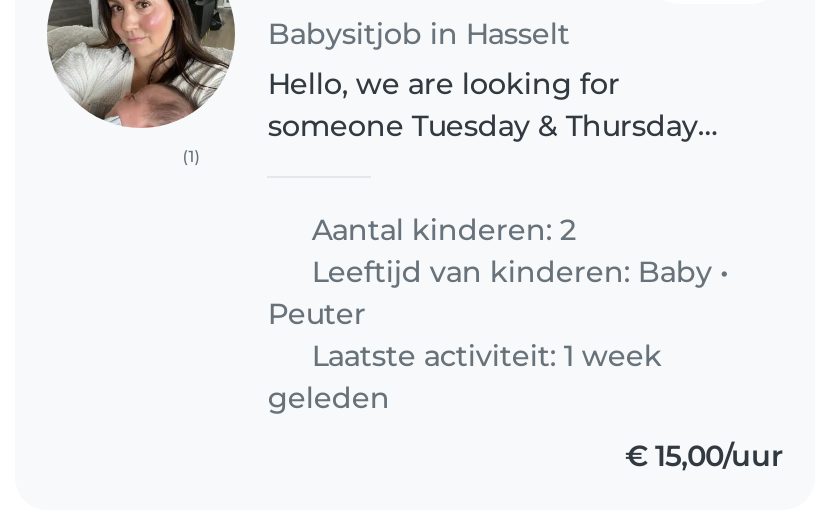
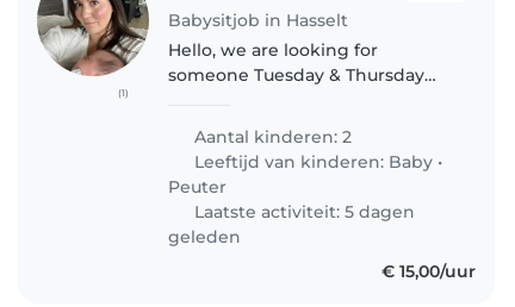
[304,337,662,373] Laatste activiteit: 1 week -> [190,201,415,222] Laatste activiteit: 5 dagen

